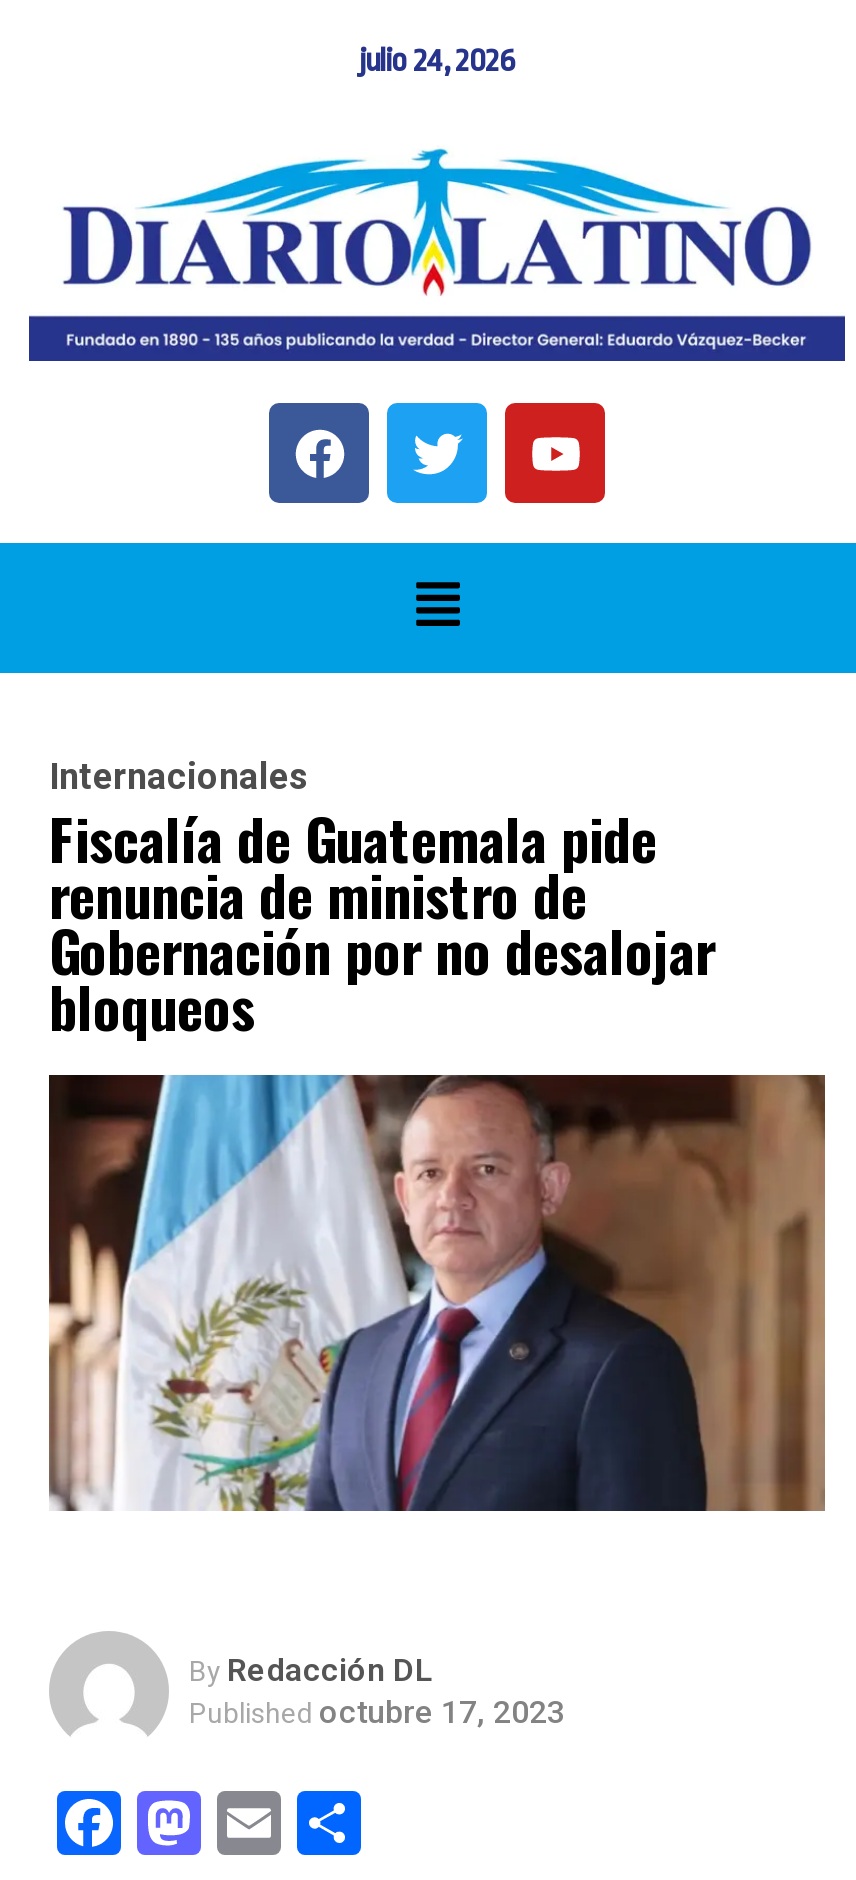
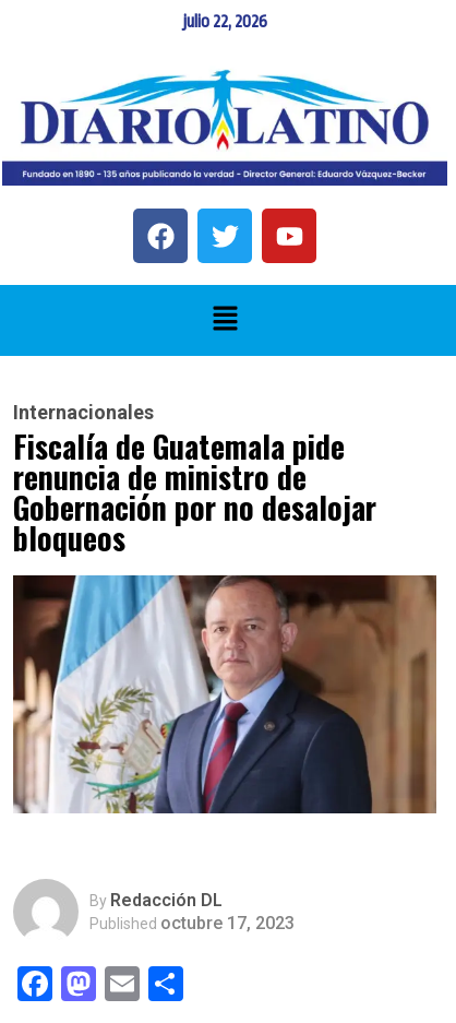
[359,43,515,79] julio 24, 2026 -> [183,12,267,32] julio 22, 2026

